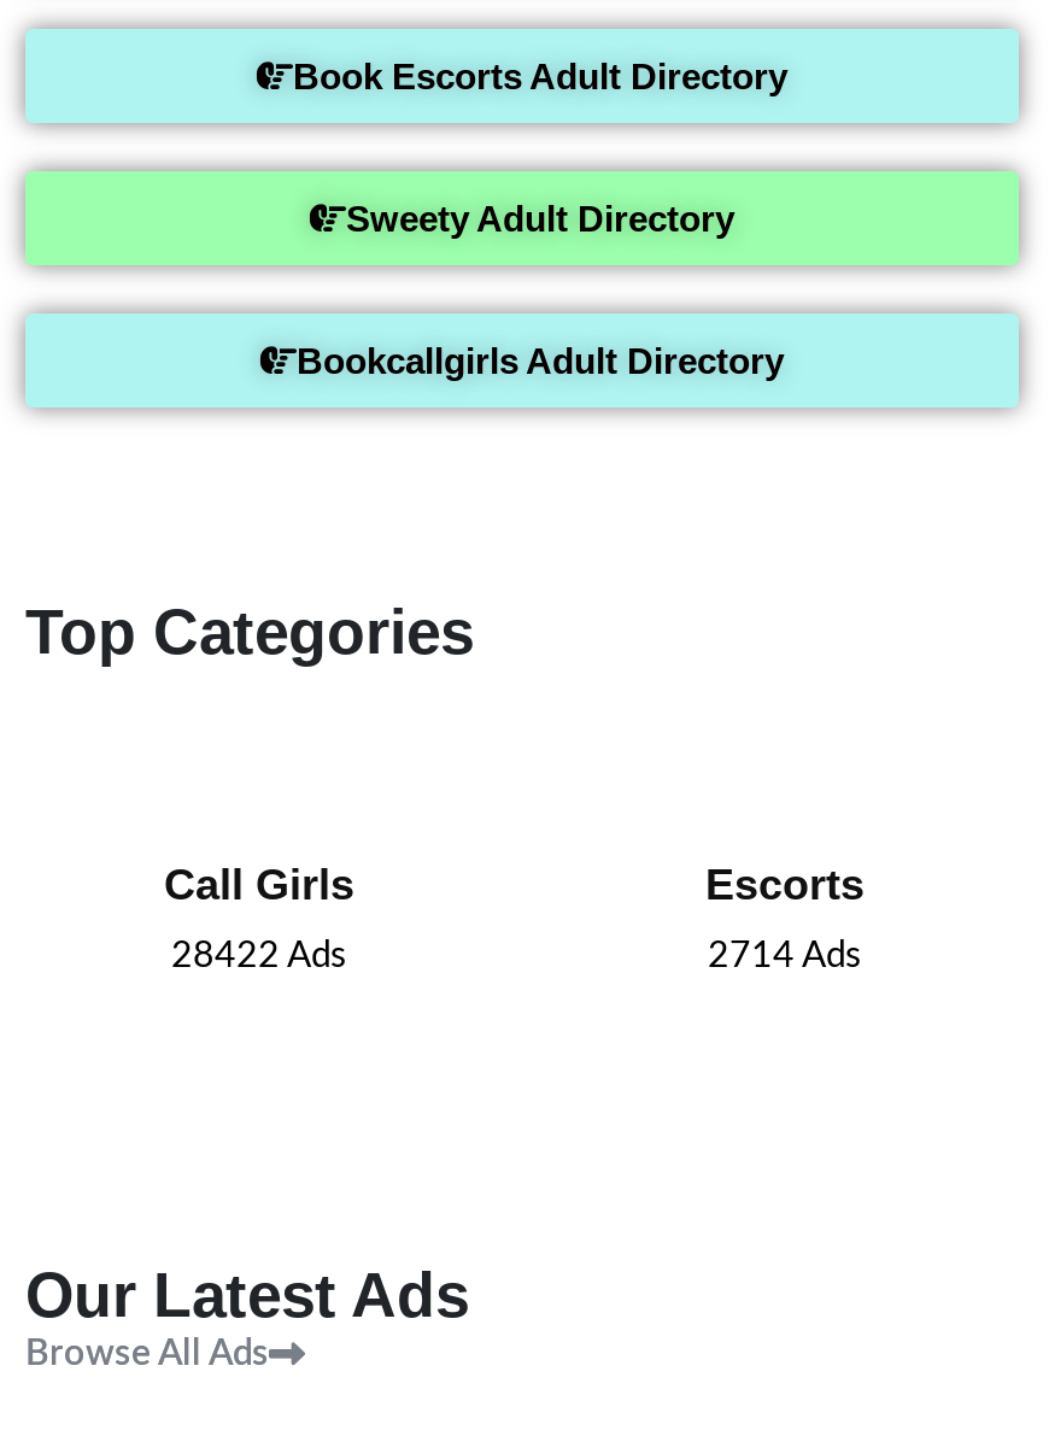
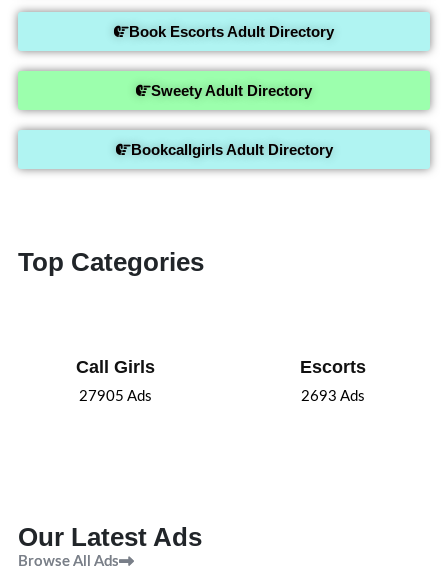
[171,938,347,974] 28422 Ads -> [78,389,151,404] 27905 Ads
[708,938,862,974] 2714 Ads -> [301,389,365,404] 2693 Ads

